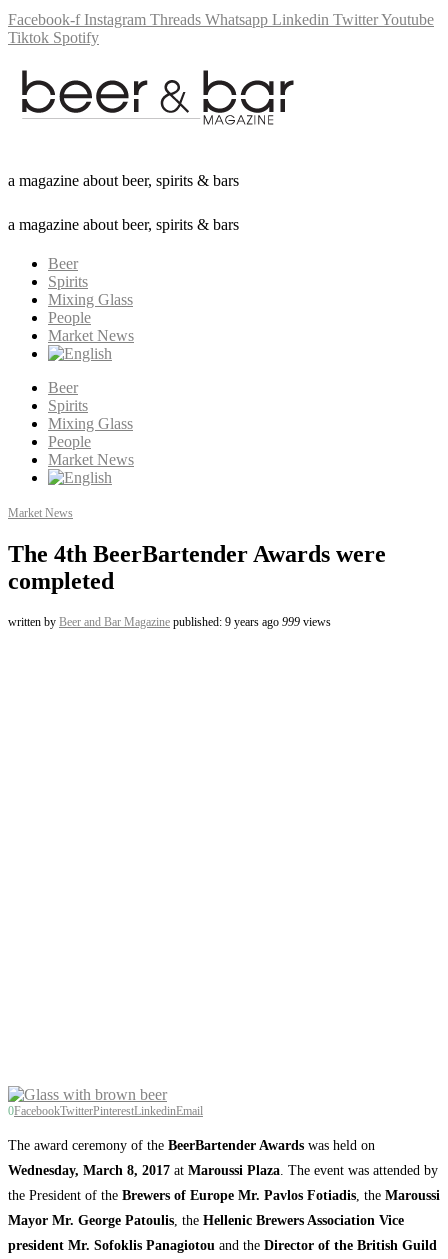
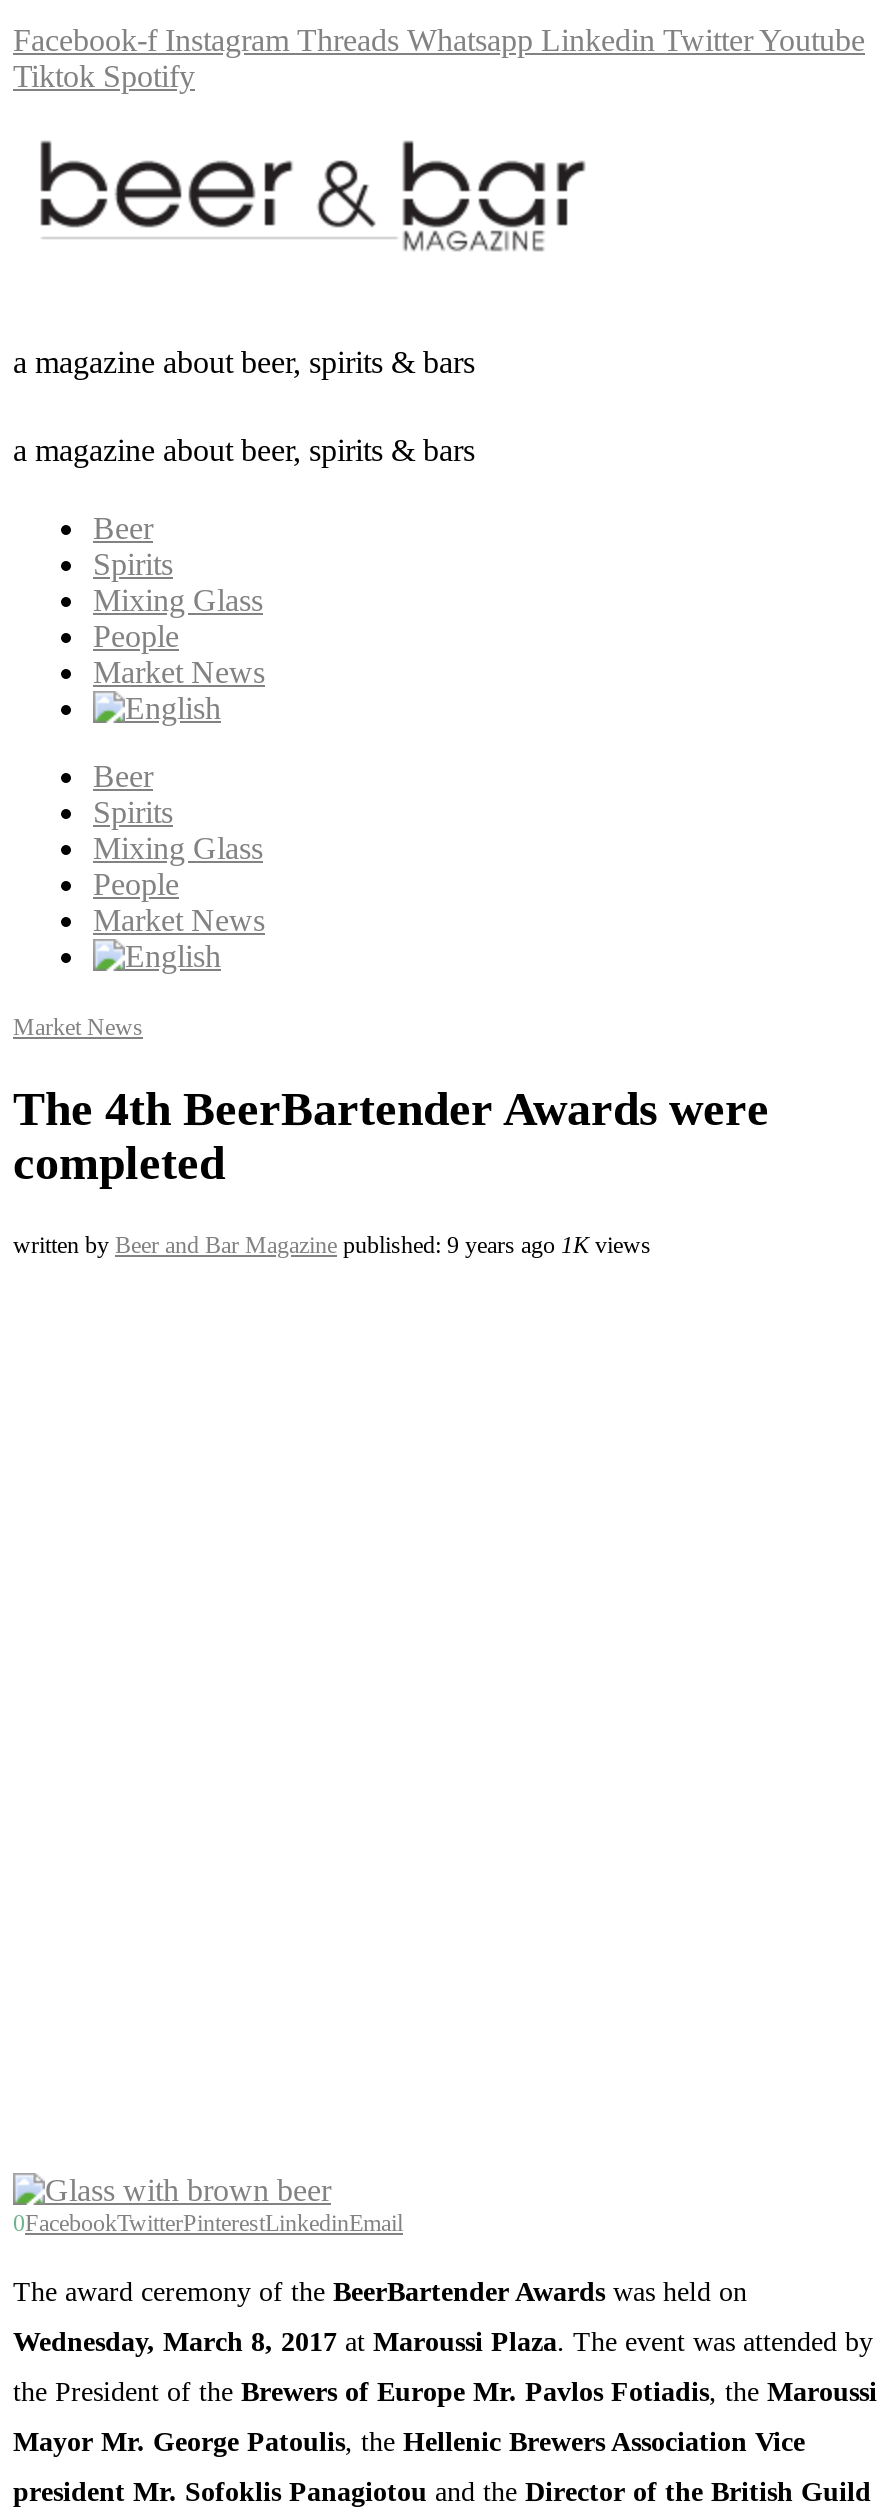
[8,615,331,629] written by Beer and Bar Magazine published: 9 years ago 999 views -> [13,1231,651,1259] written by Beer and Bar Magazine published: 9 years ago 1K views

